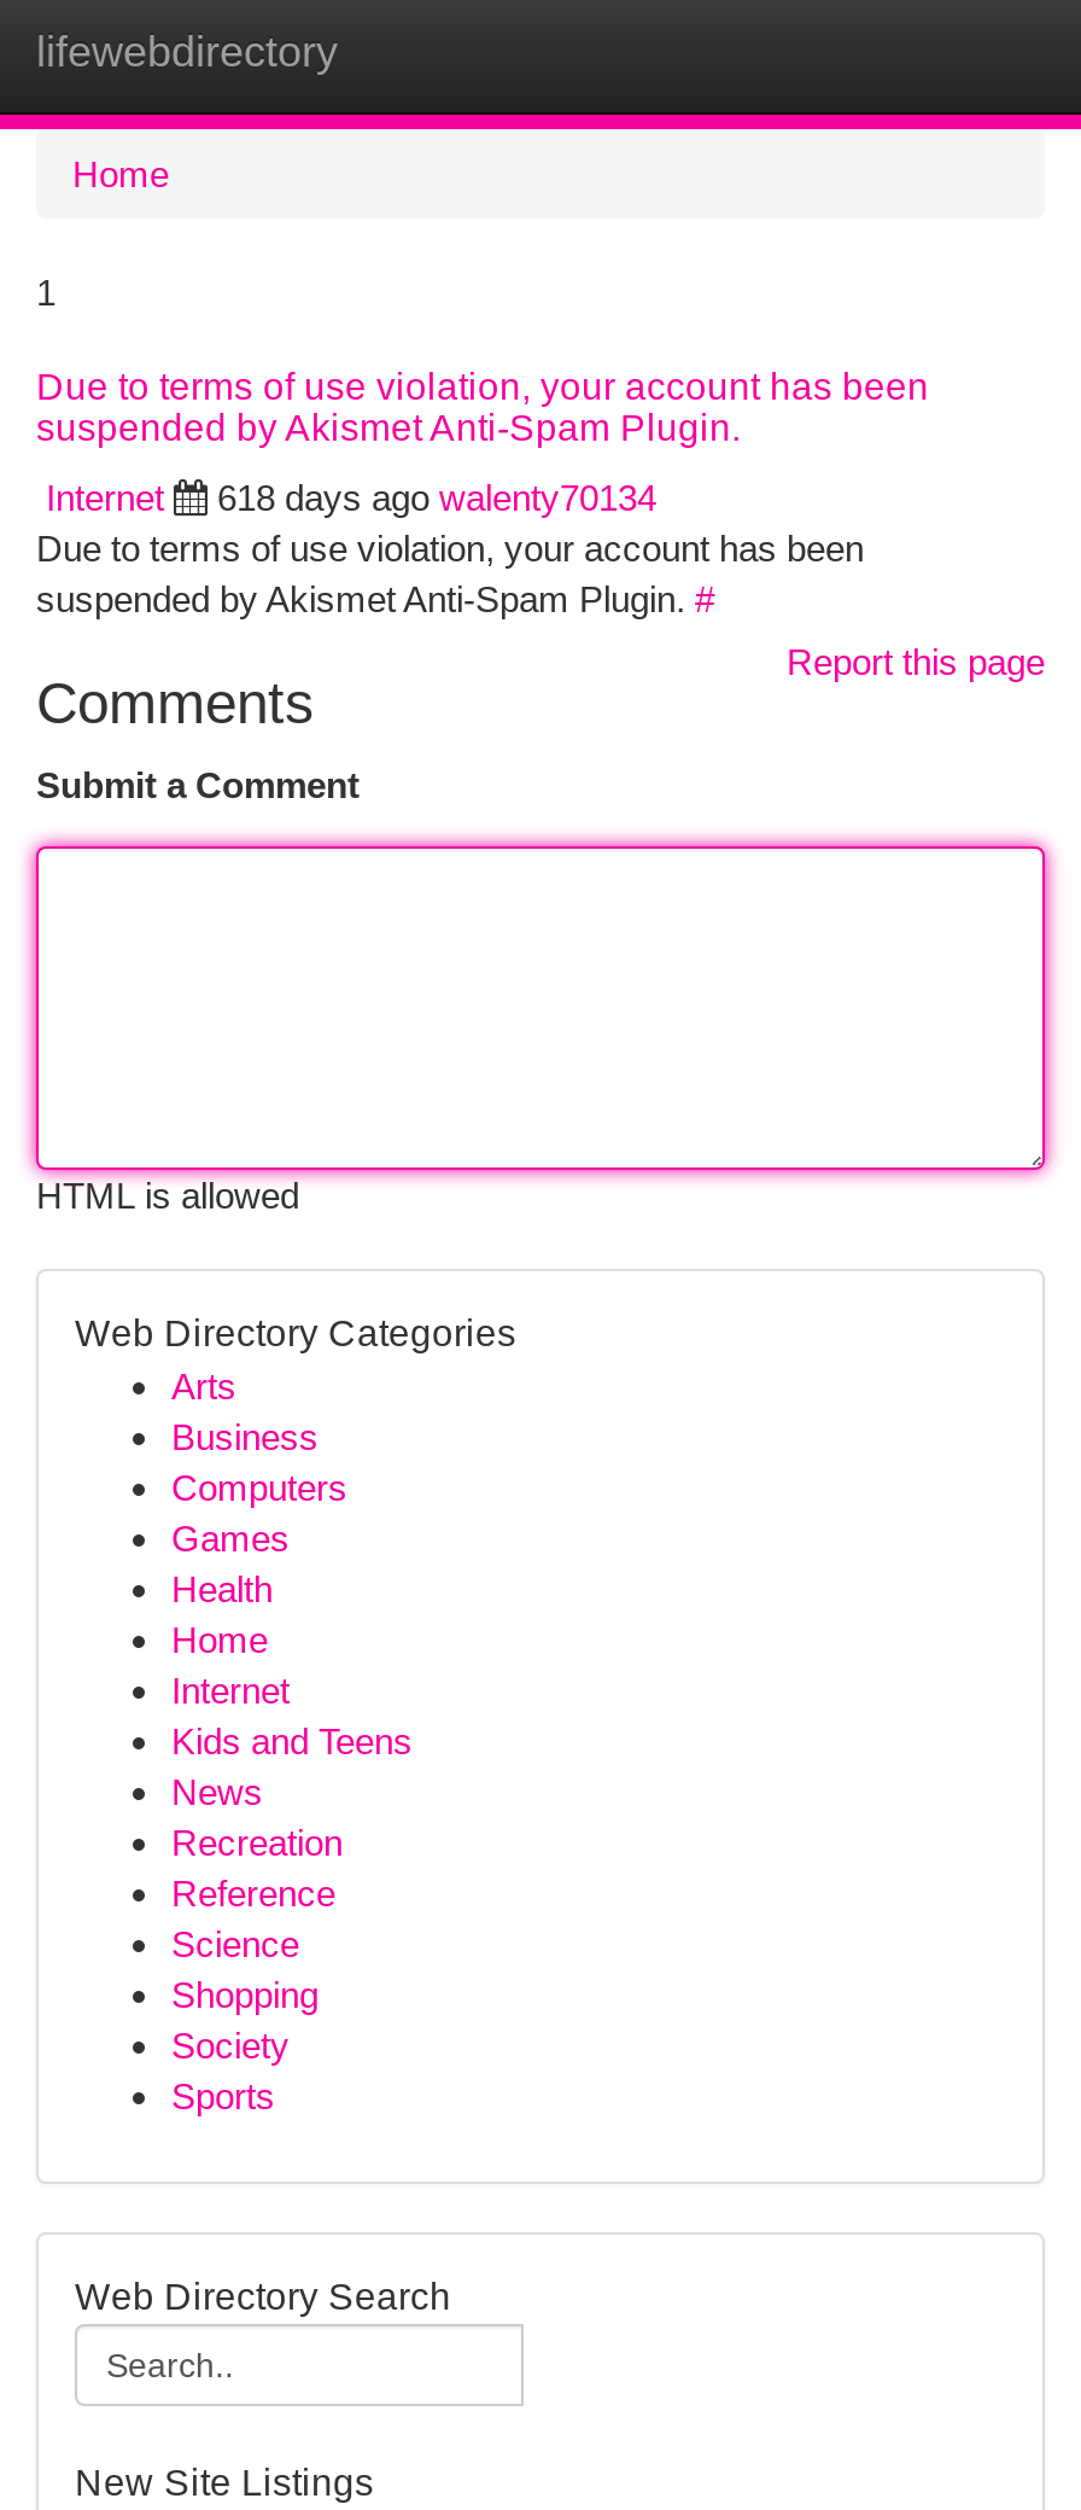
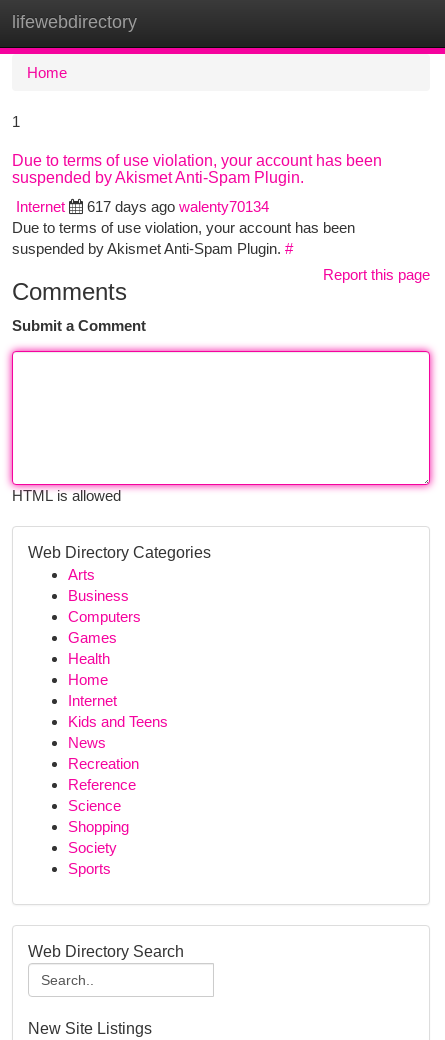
[217,477,656,518] 618 days ago walenty70134 -> [87,198,269,215] 617 days ago walenty70134

